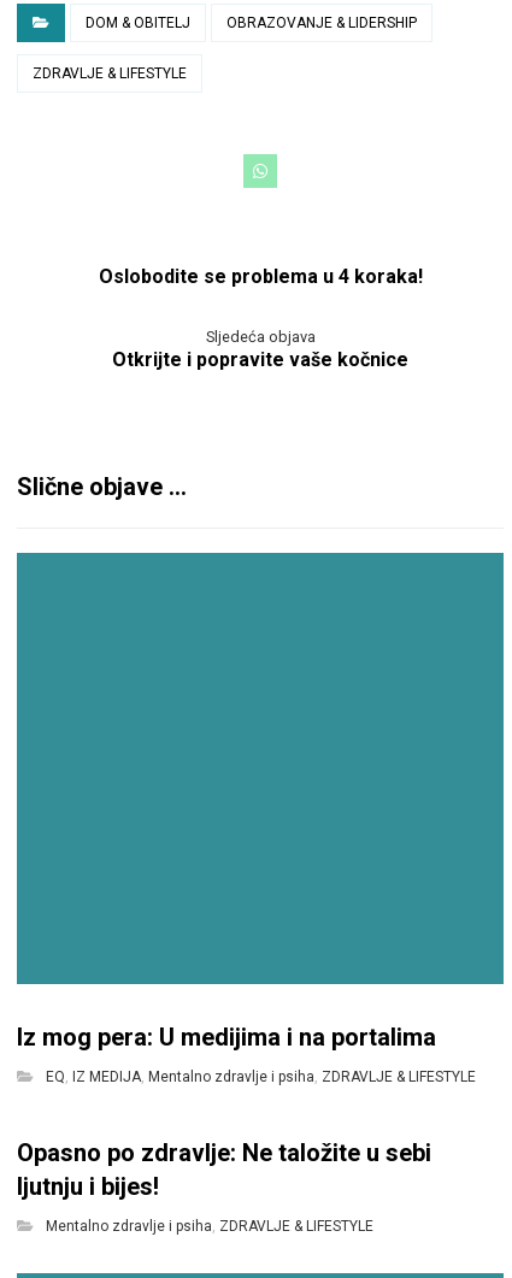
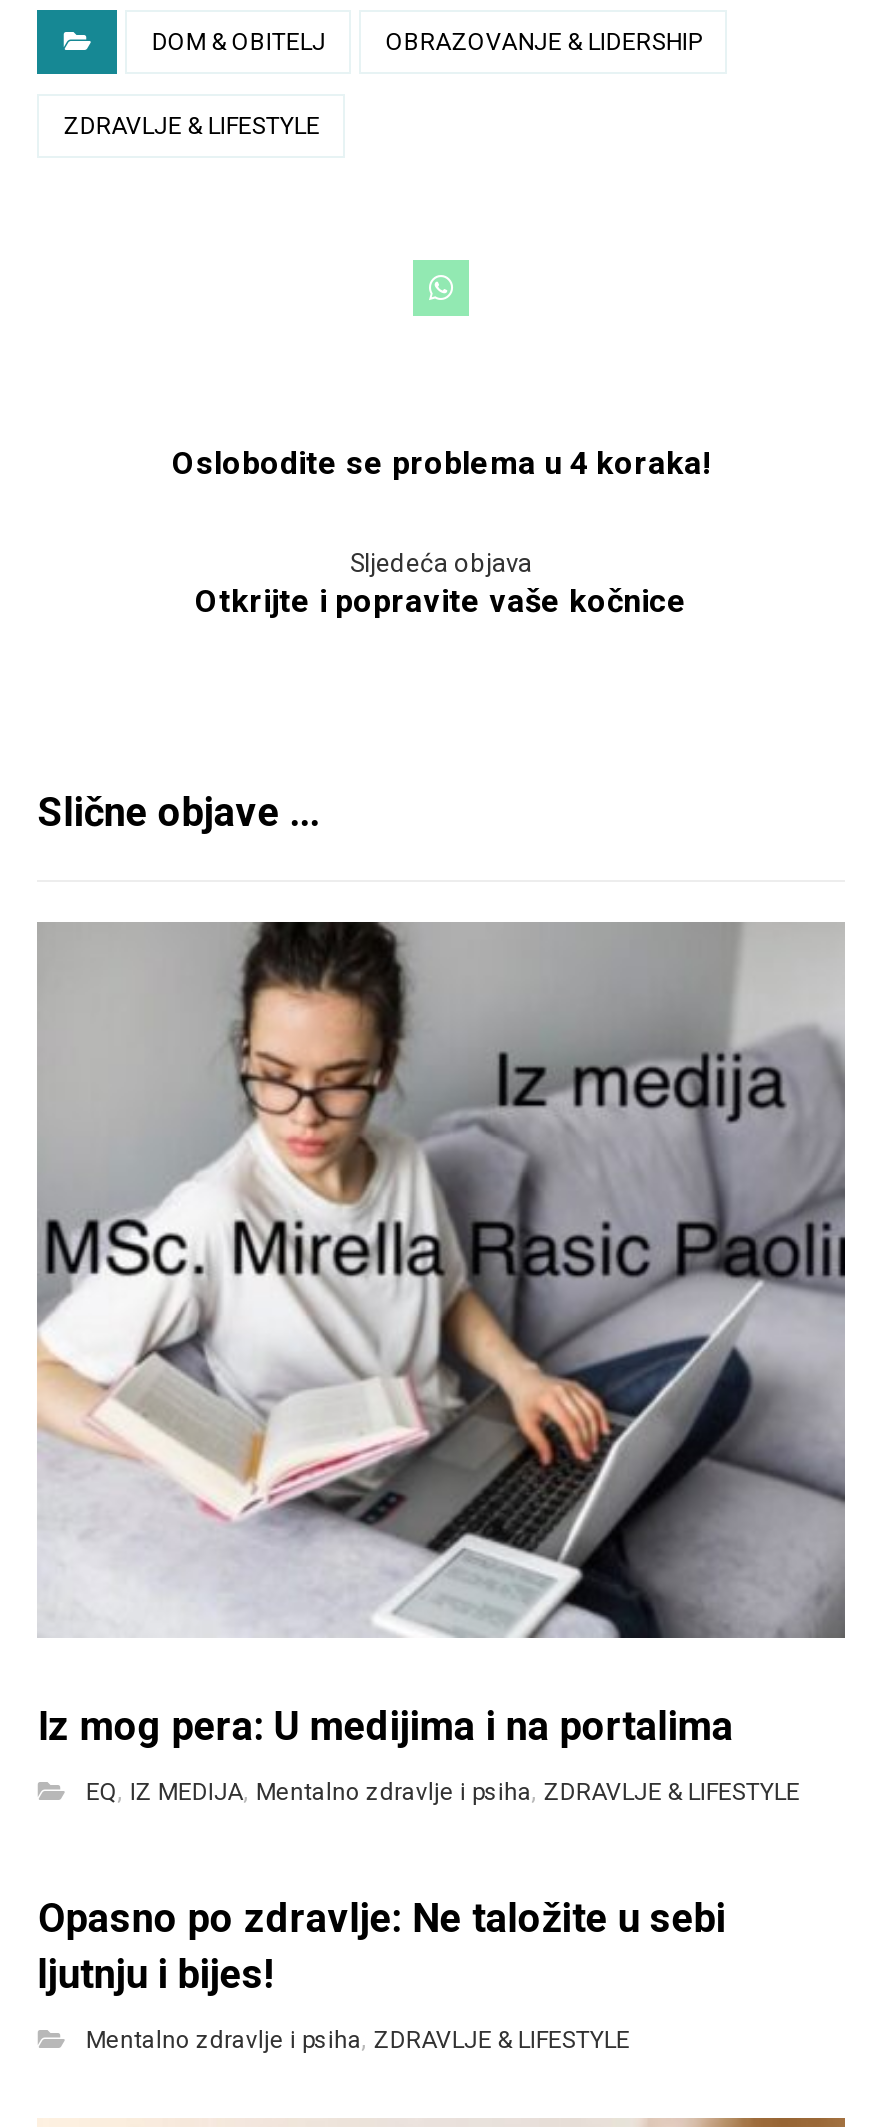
none -> [37,920,847,1640] [image]

